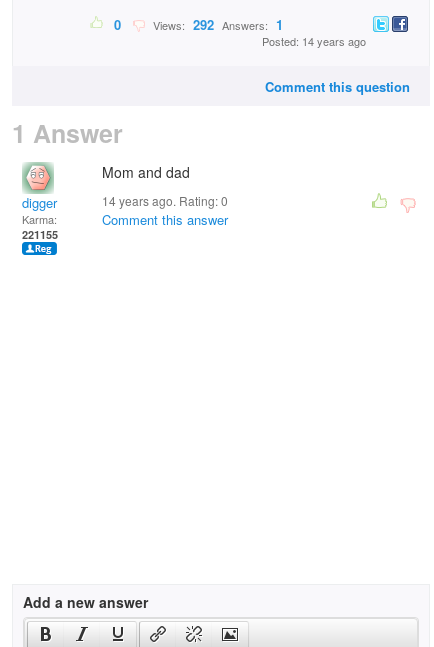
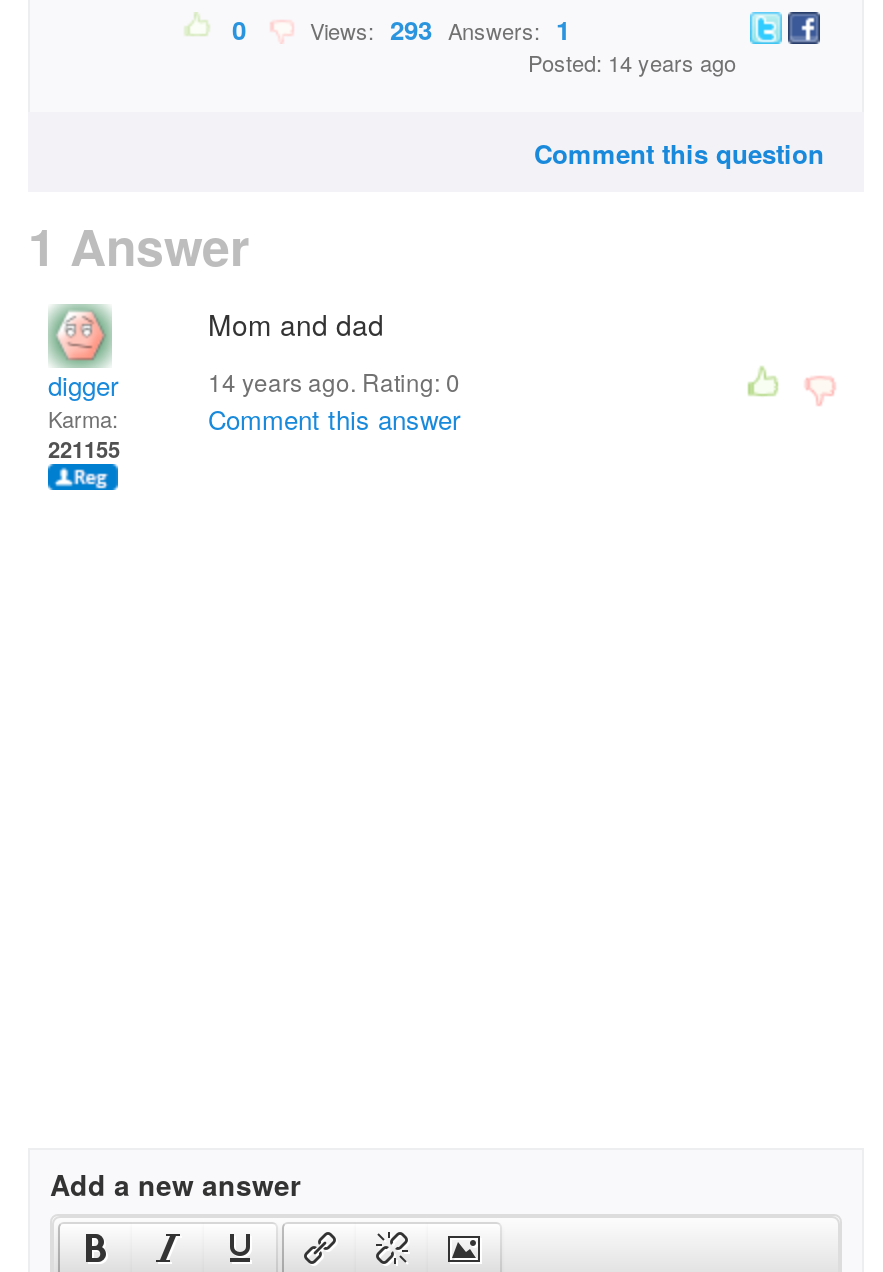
[147,15,283,34] Views: 292 Answers: 1 -> [298,10,570,48] Views: 293 Answers: 1

